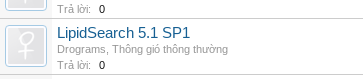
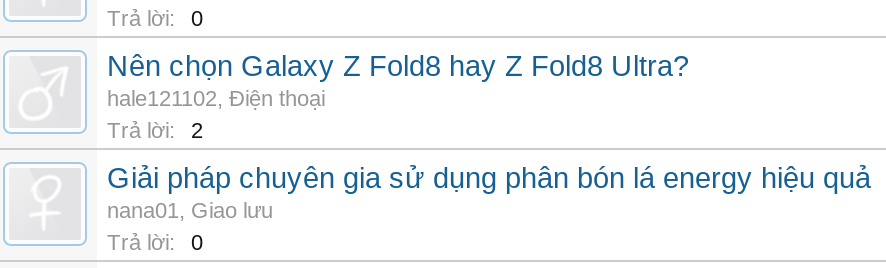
[57,25,228,55] LipidSearch 5.1 SP1 | Drograms, Thông gió thông thường -> [107,50,871,222] Nên chọn Galaxy Z Fold8 hay Z Fold8 Ultra? | hale121102, Điện thoại | Trả lời: | 2 | Giải pháp chuyên gia sử dụng phân bón lá energy hiệu quả | nana01, Giao lưu

